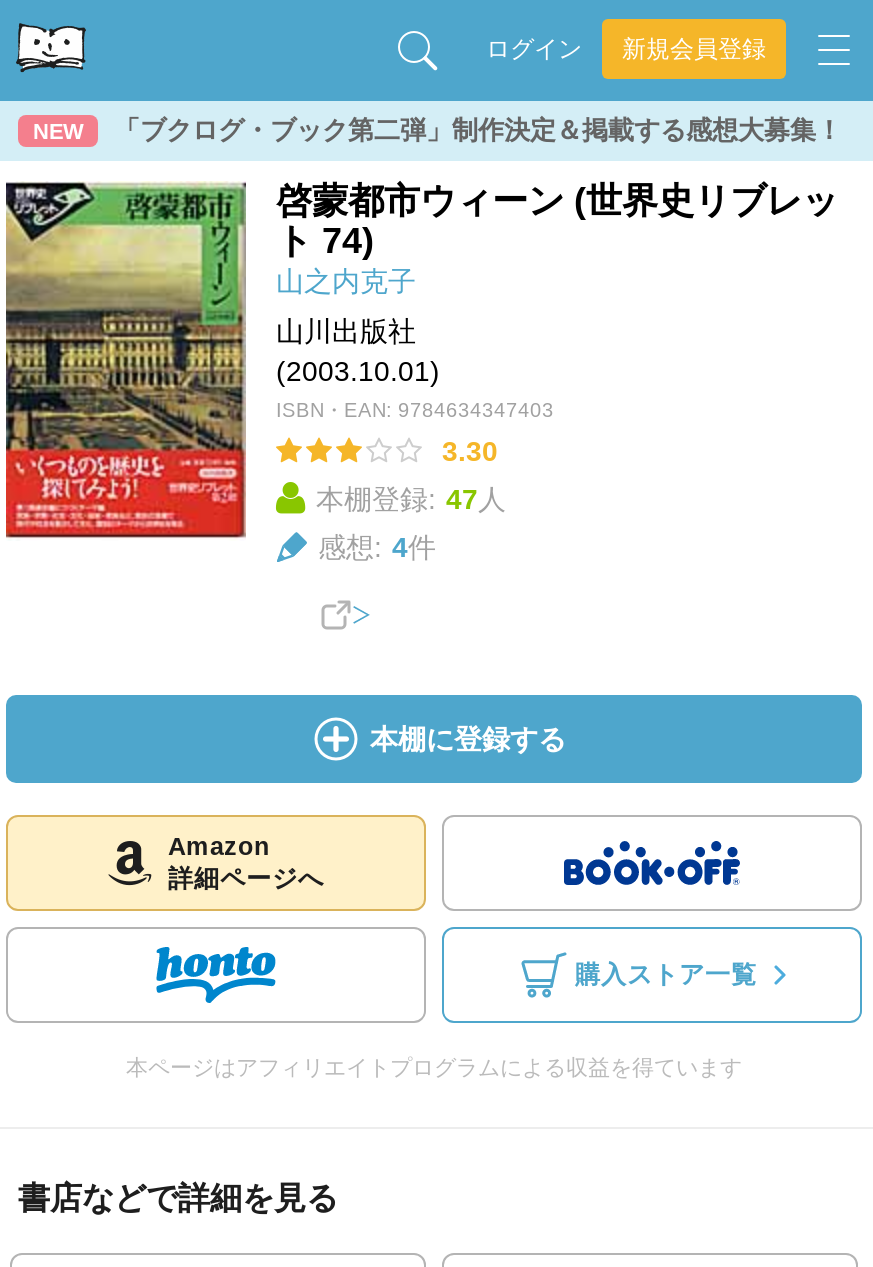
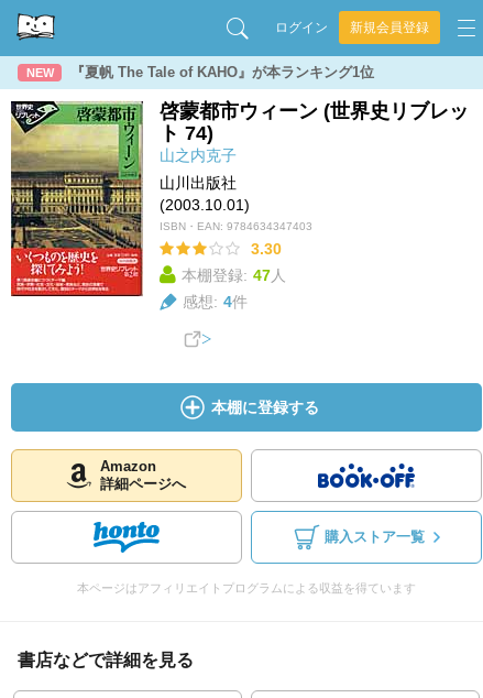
[114,115,842,145] 「ブクログ・ブック第二弾」制作決定＆掲載する感想大募集！ -> [70,64,374,80] 『夏帆 The Tale of KAHO』が本ランキング1位

